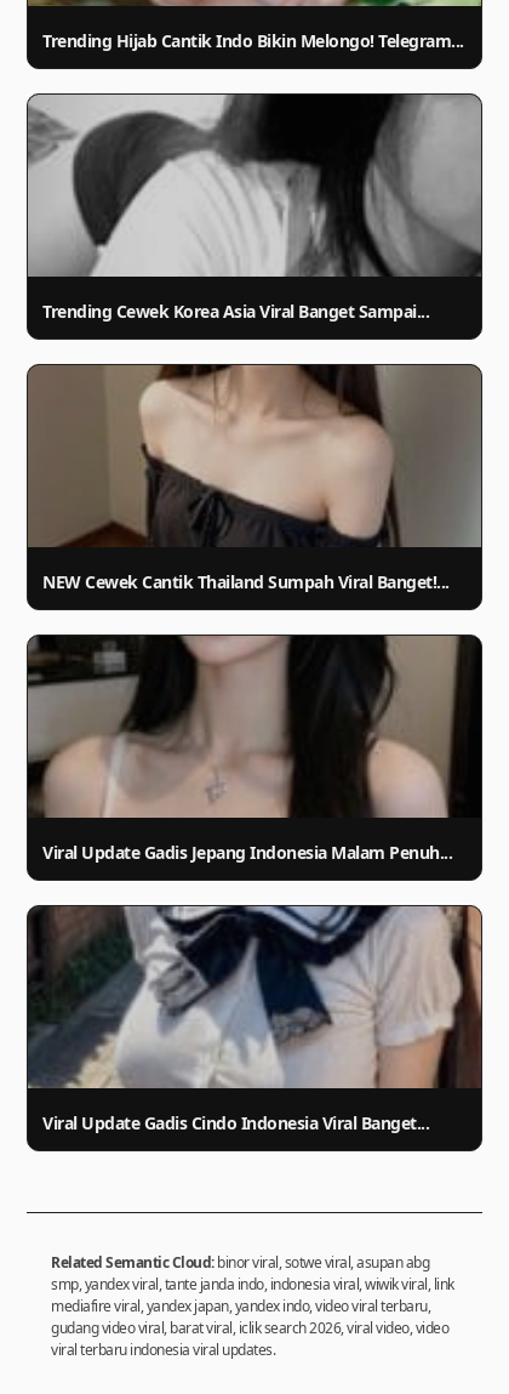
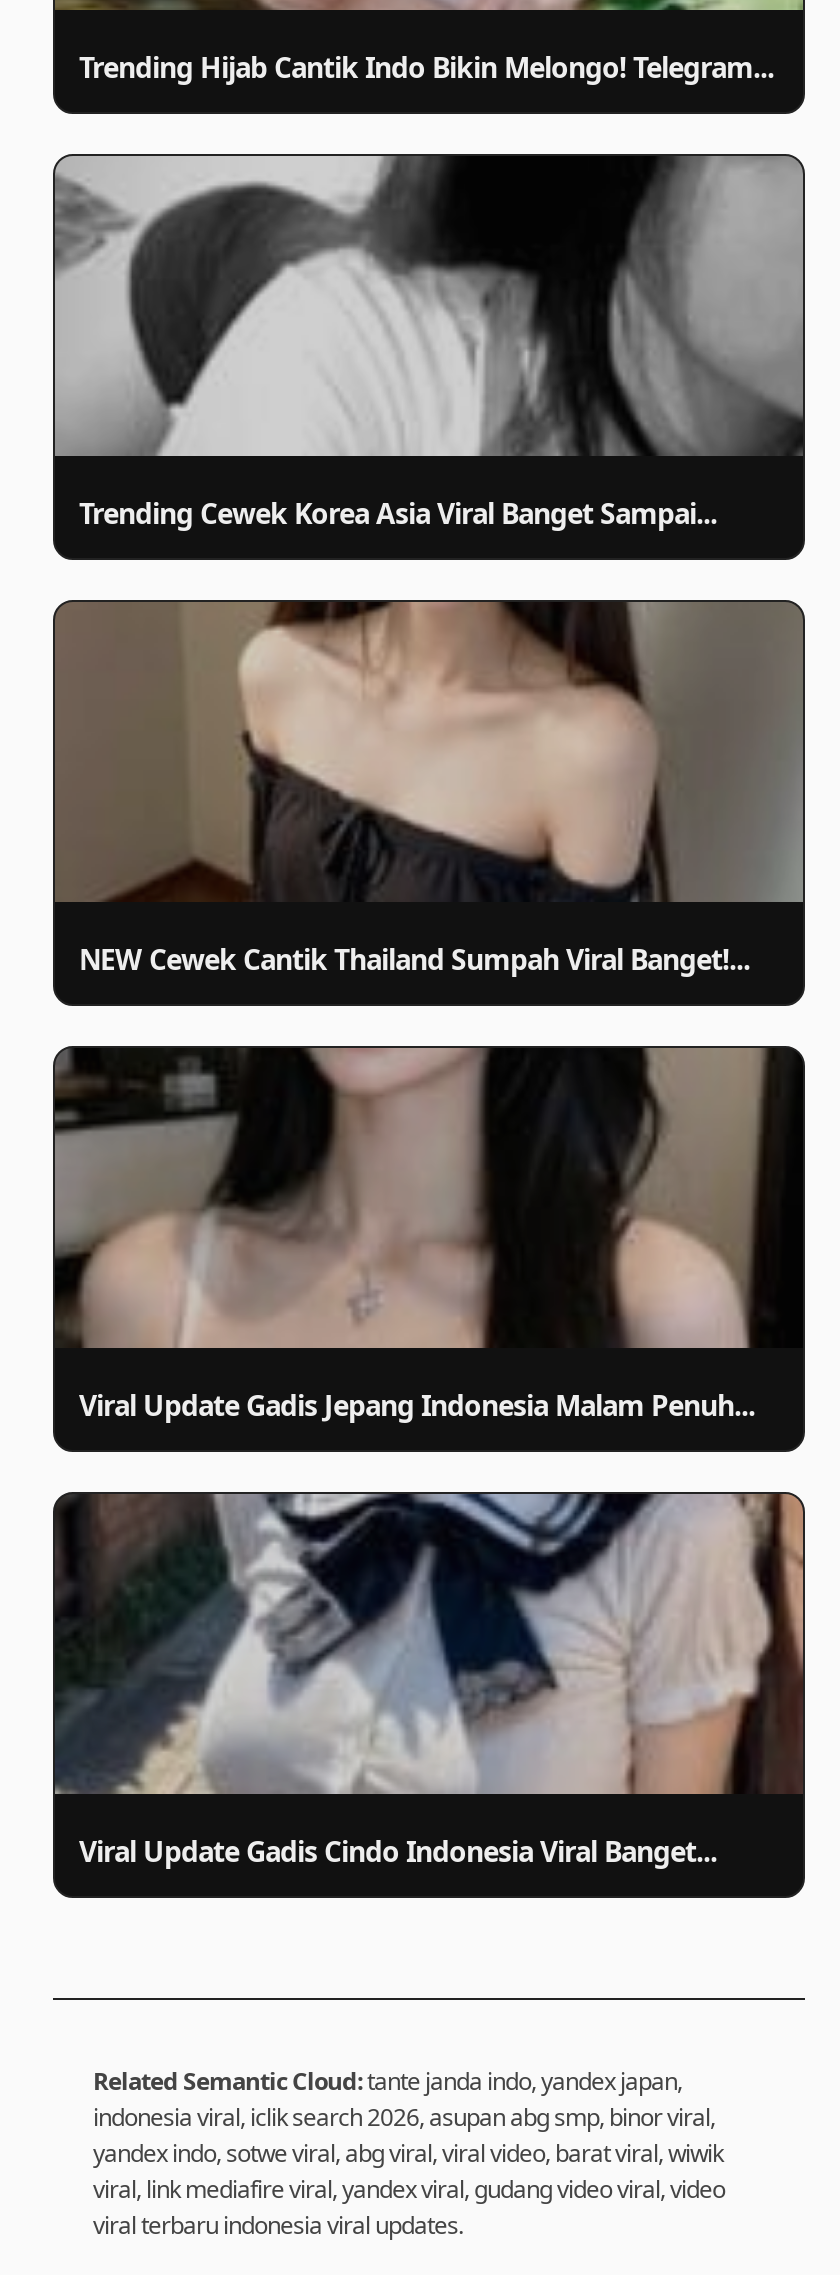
[51,1252,454,1338] Related Semantic Cloud:binor viral, sotwe viral, asupan abg | smp, yandex viral, tante janda indo, indonesia viral, wiwik viral, link | mediafire viral, yandex japan, yandex indo, video viral terbaru, | gudang video viral, barat viral, iclik search 2026, viral video, video -> [93,2064,725,2206] Related Semantic Cloud:tante janda indo, yandex japan, | indonesia viral, iclik search 2026, asupan abg smp, binor viral, | yandex indo, sotwe viral, abg viral, viral video, barat viral, wiwik | viral, link mediafire viral, yandex viral, gudang video viral, video

